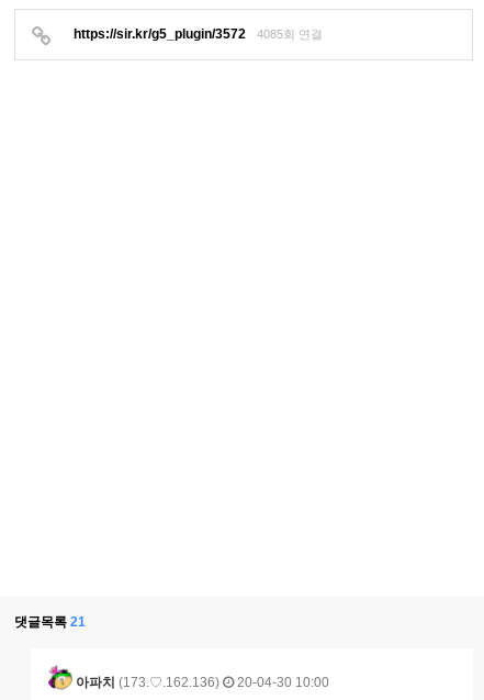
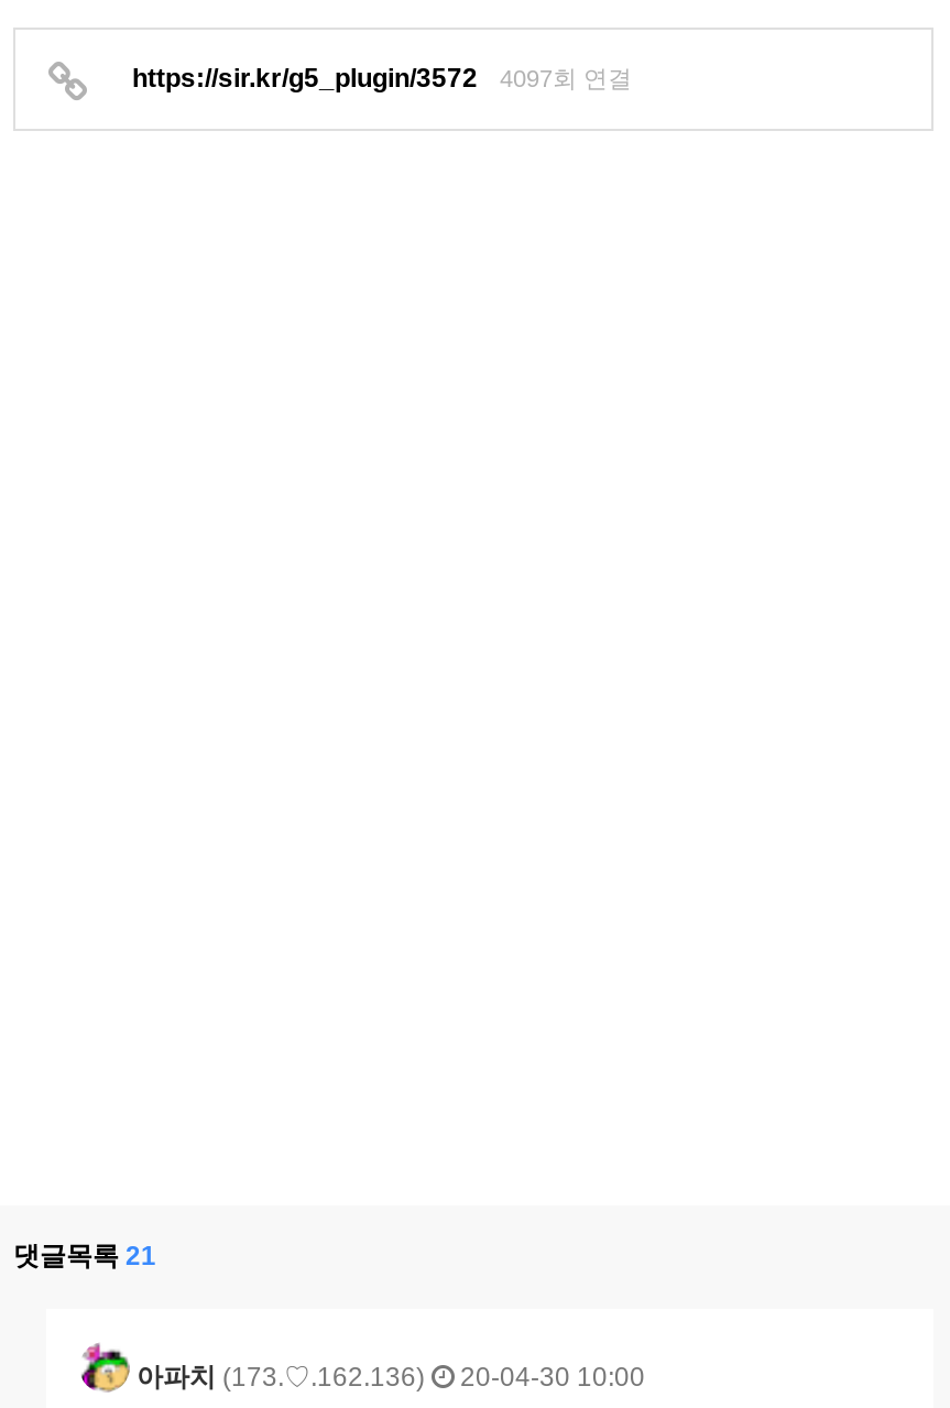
[74,27,323,42] https://sir.kr/g5_plugin/3572 4085회 연결 -> [132,63,632,94] https://sir.kr/g5_plugin/3572 4097회 연결

